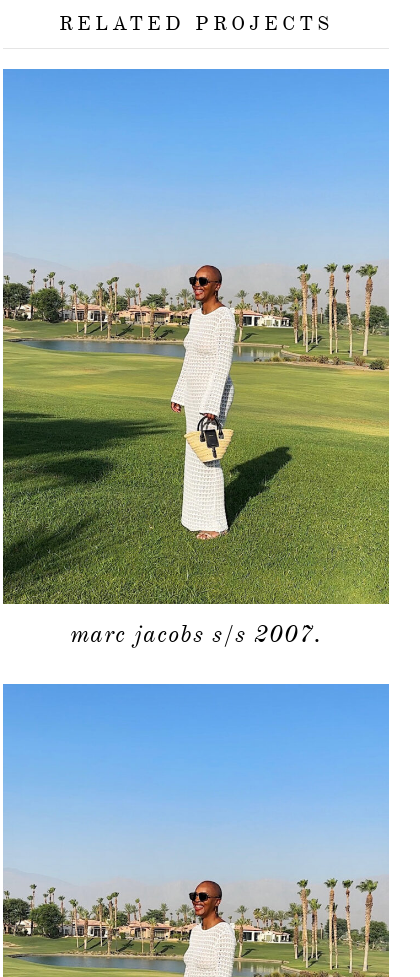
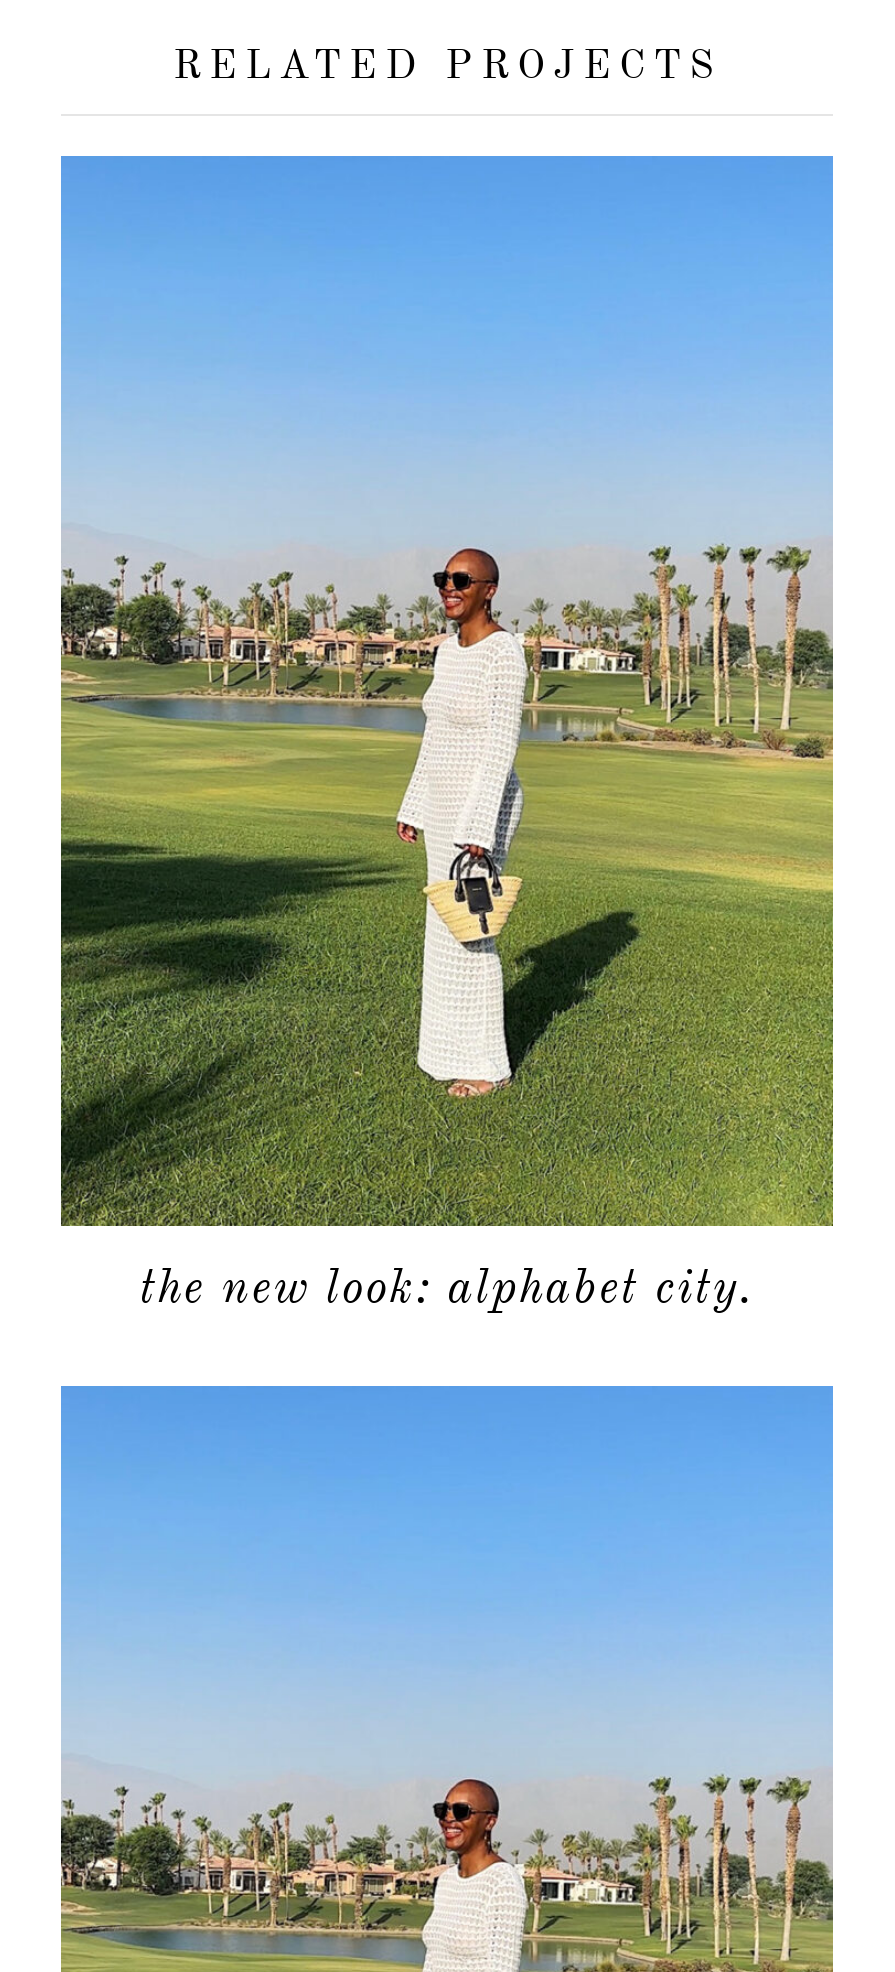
[70,619,322,649] marc jacobs s/s 2007. -> [139,1257,755,1317] the new look: alphabet city.

